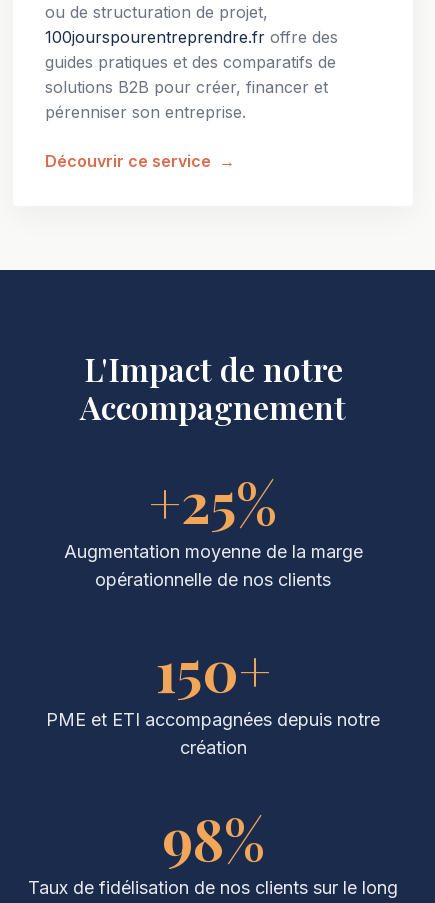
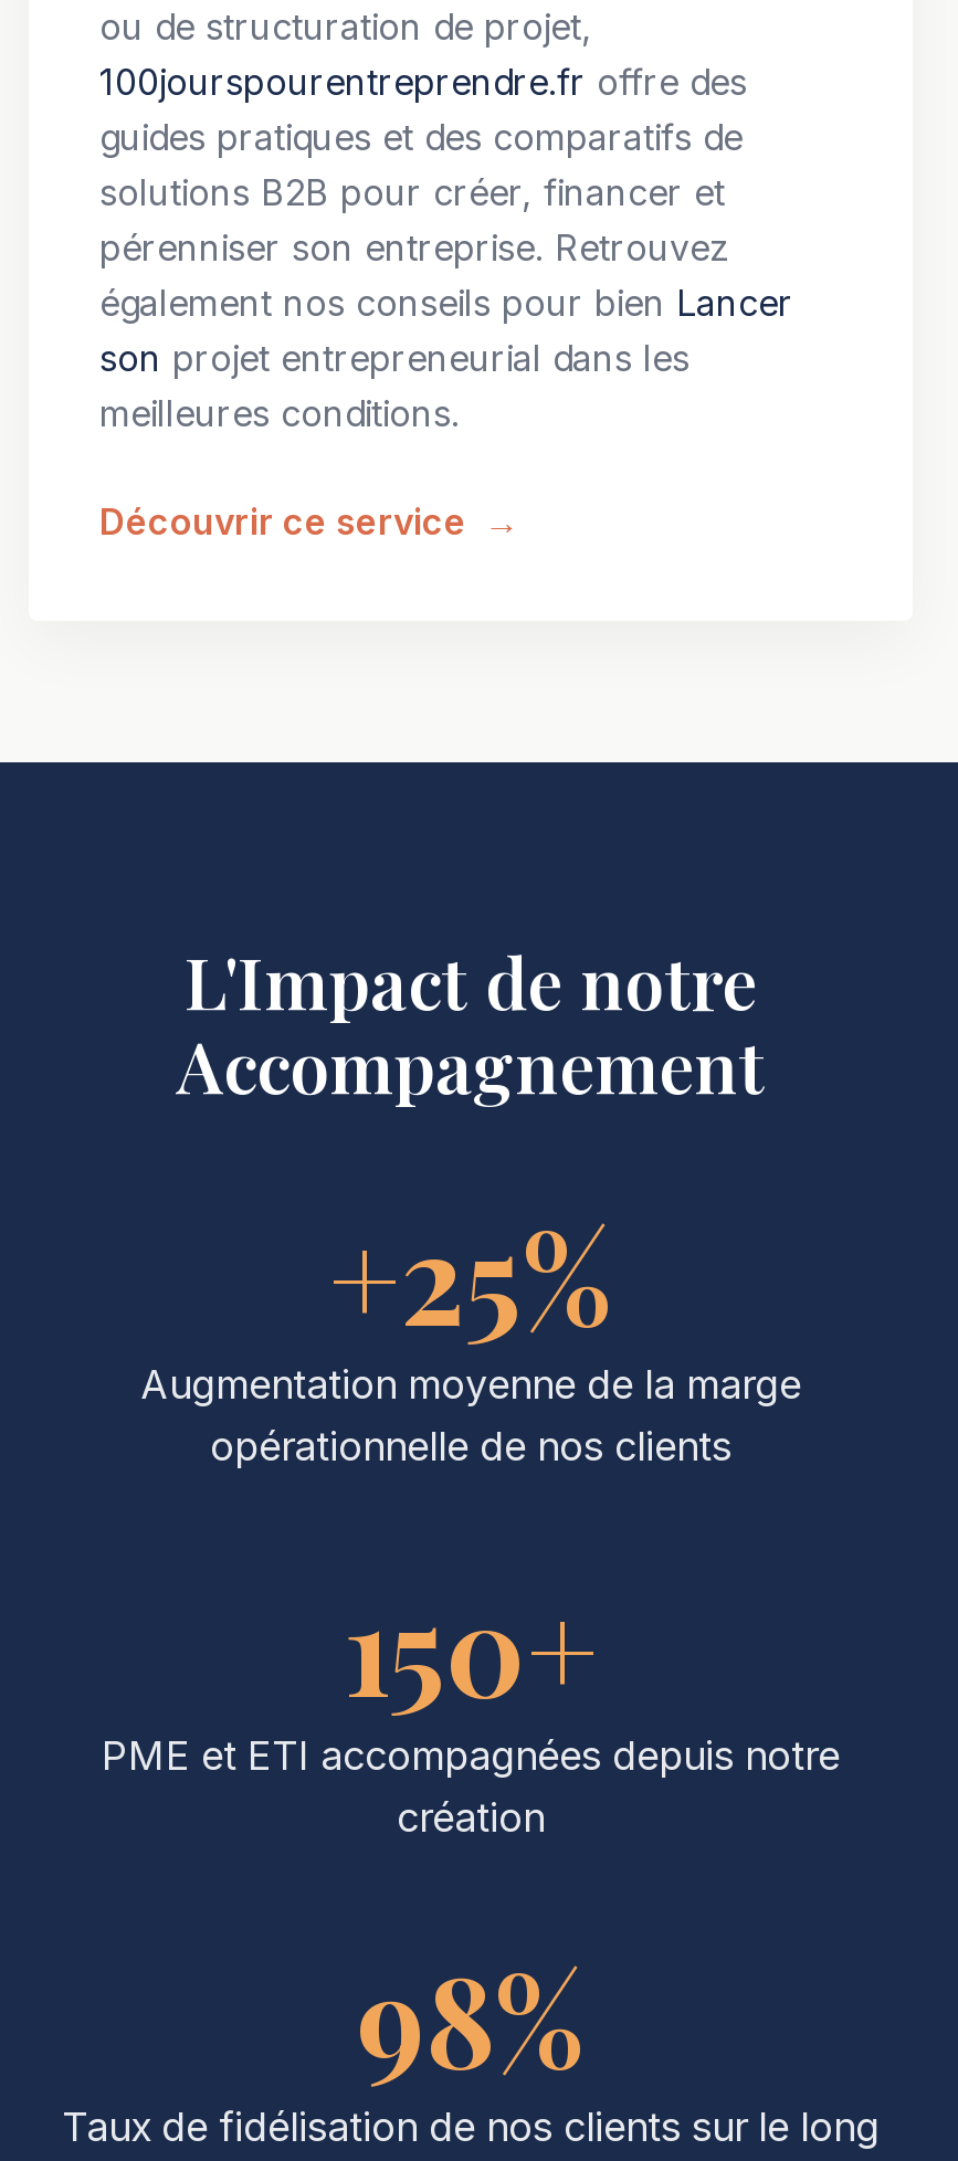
[45,102,246,122] pérenniser son entreprise. -> [99,226,793,436] pérenniser son entreprise. Retrouvez | également nos conseils pour bien Lancer | son projet entrepreneurial dans les | meilleures conditions.

